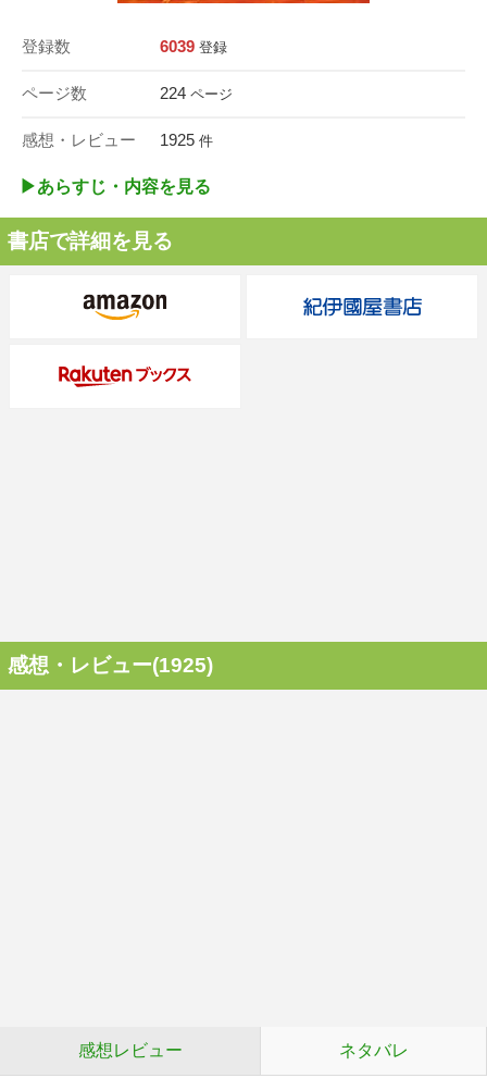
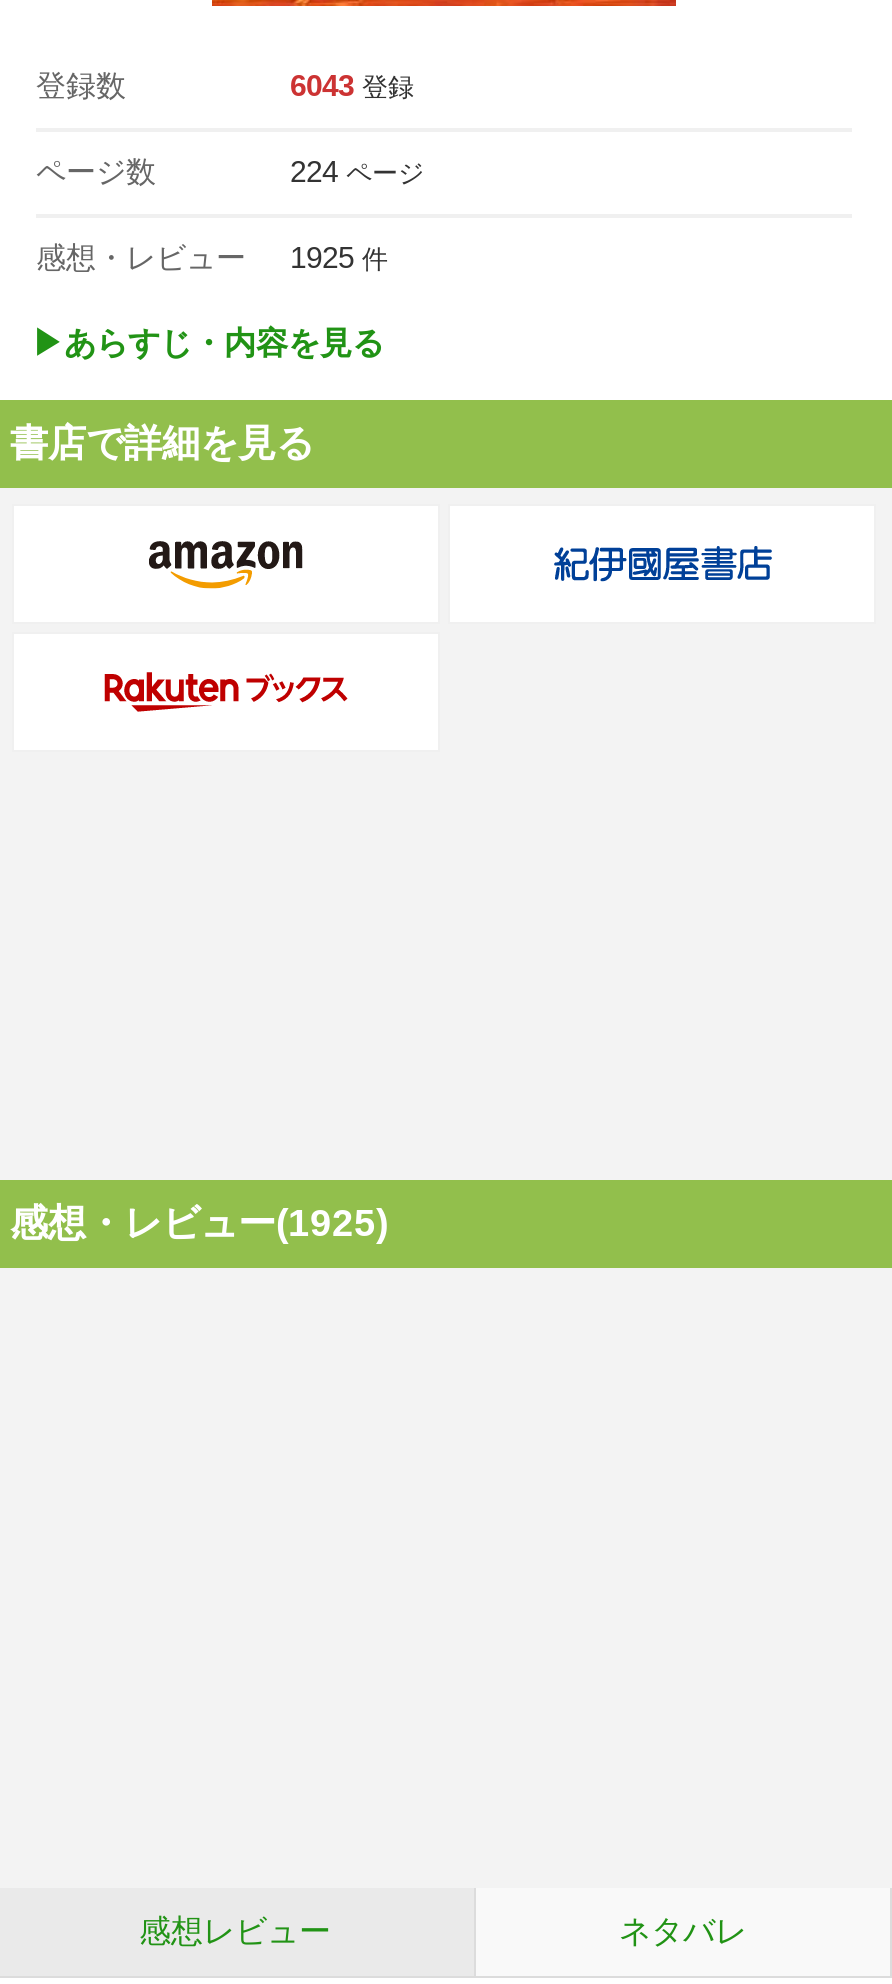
[160,37,227,55] 6039 登録 -> [290,68,414,102] 6043 登録

